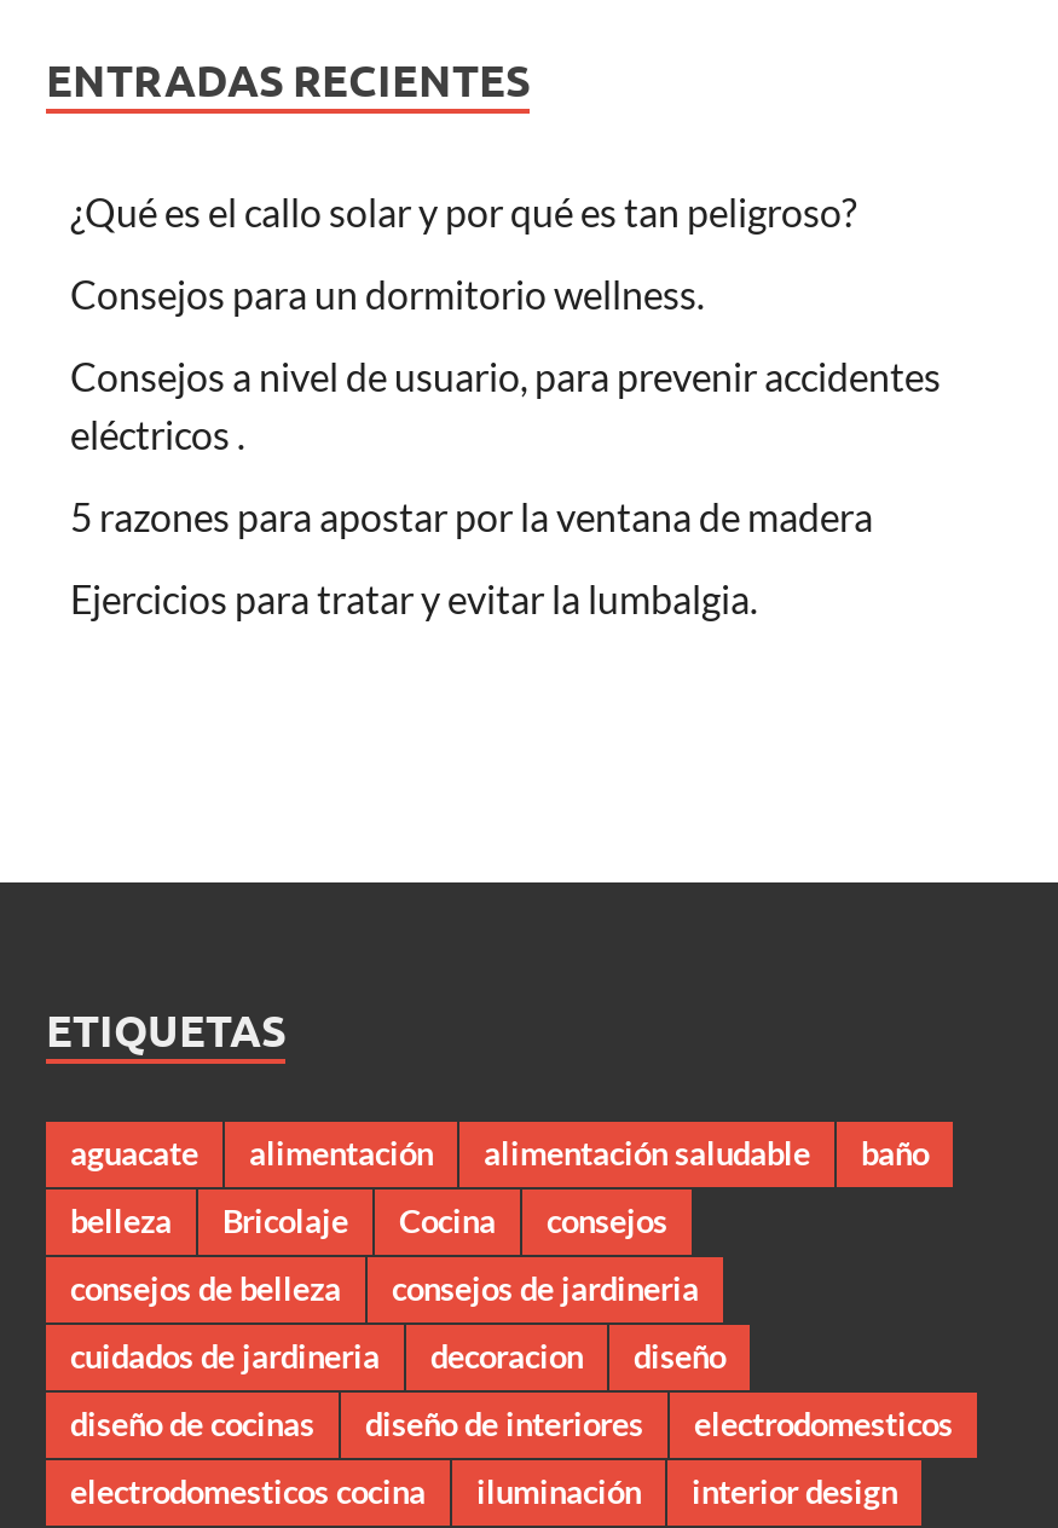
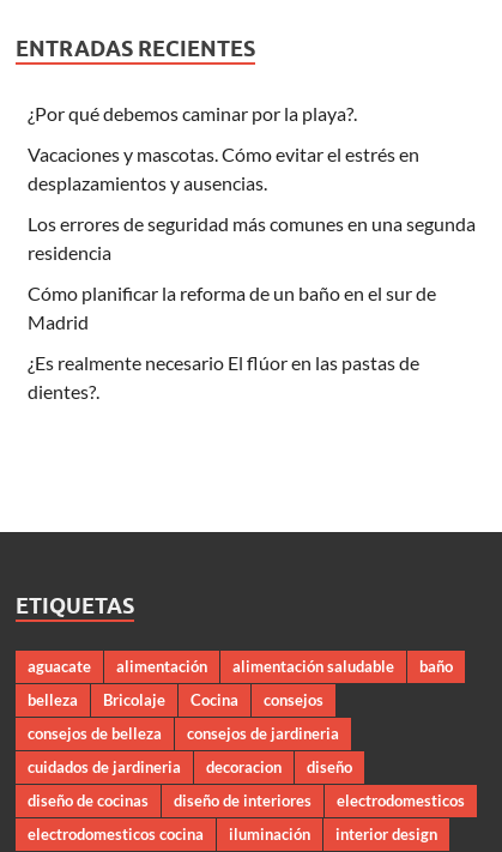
[70,190,856,235] ¿Qué es el callo solar y por qué es tan peligroso? -> [28,102,357,125] ¿Por qué debemos caminar por la playa?.
[70,272,704,318] Consejos para un dormitorio wellness. -> [28,143,419,195] Vacaciones y mascotas. Cómo evitar el estrés en | desplazamientos y ausencias.
[70,354,941,458] Consejos a nivel de usuario, para prevenir accidentes | eléctricos . -> [28,213,476,264] Los errores de seguridad más comunes en una segunda | residencia
[70,494,873,540] 5 razones para apostar por la ventana de madera -> [28,282,436,334] Cómo planificar la reforma de un baño en el sur de | Madrid
[70,576,757,622] Ejercicios para tratar y evitar la lumbalgia. -> [28,352,419,403] ¿Es realmente necesario El flúor en las pastas de | dientes?.

